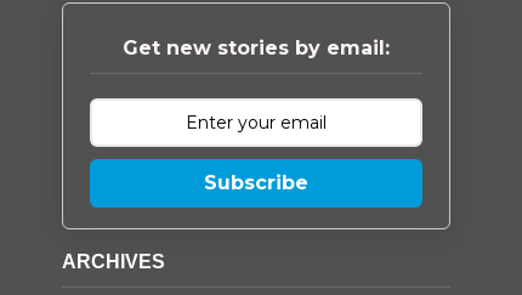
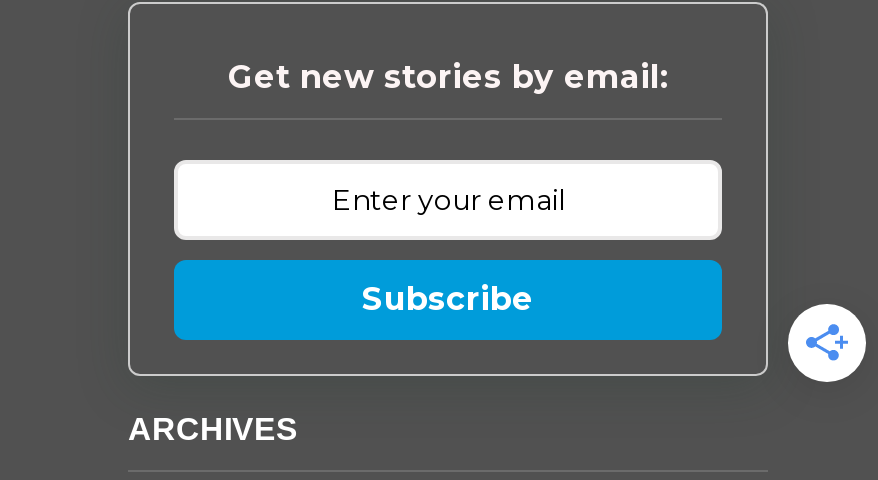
none -> [786,302,868,384] [image]

